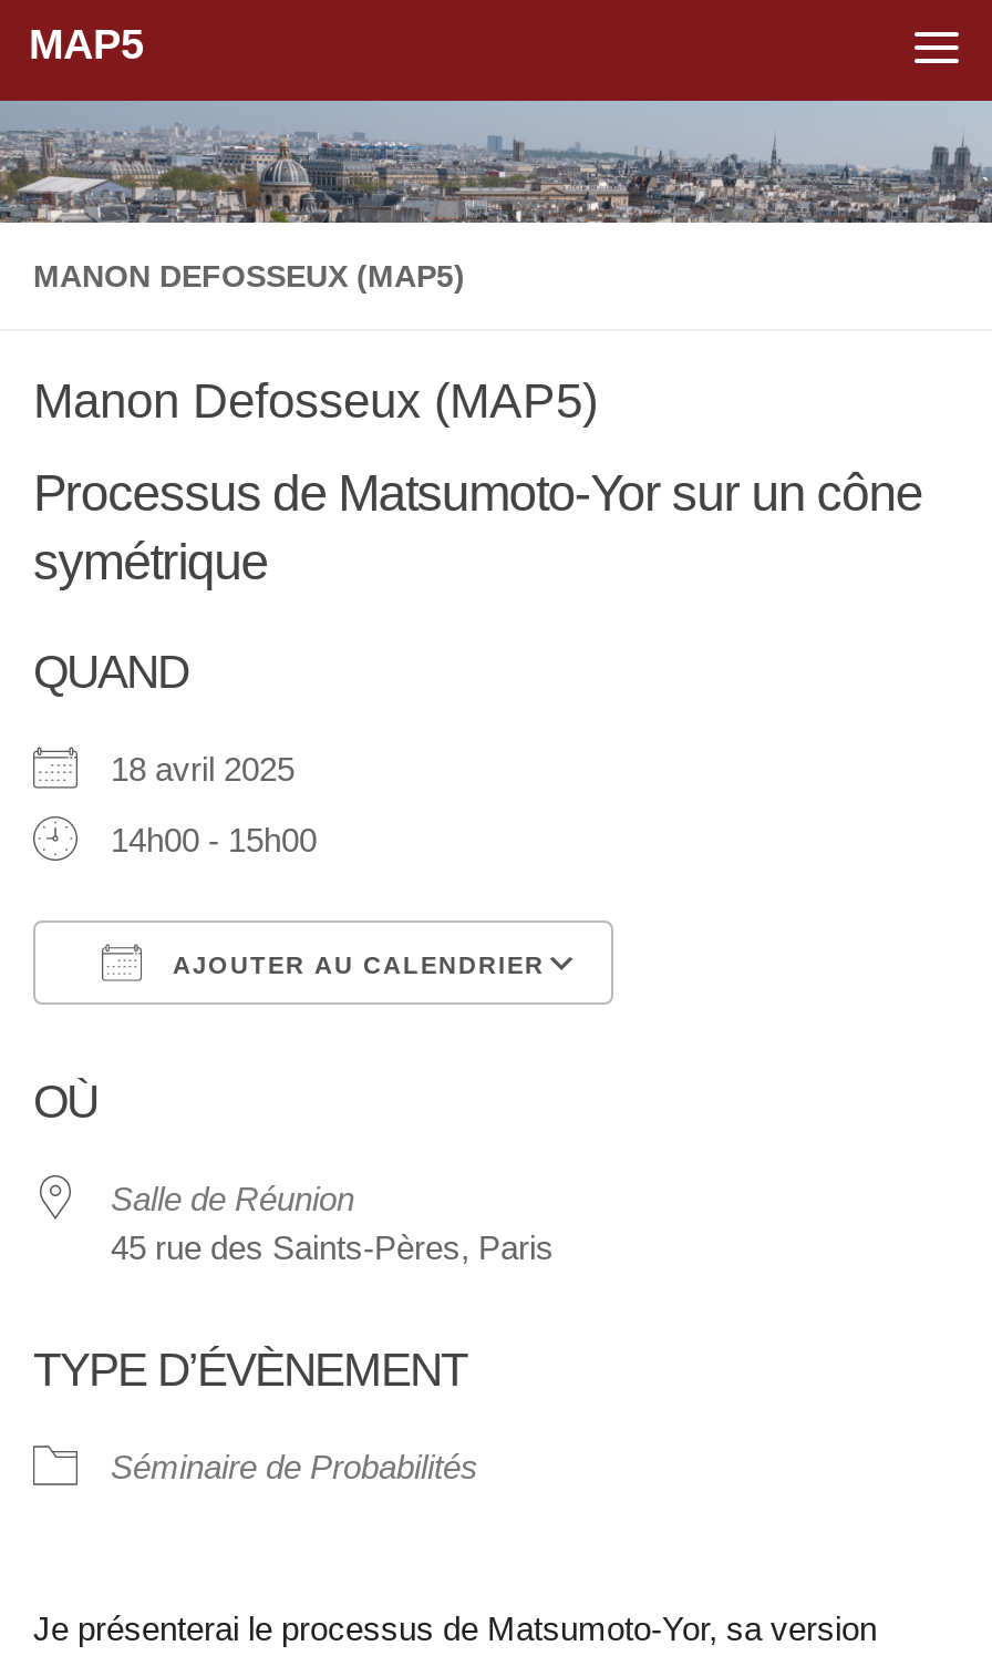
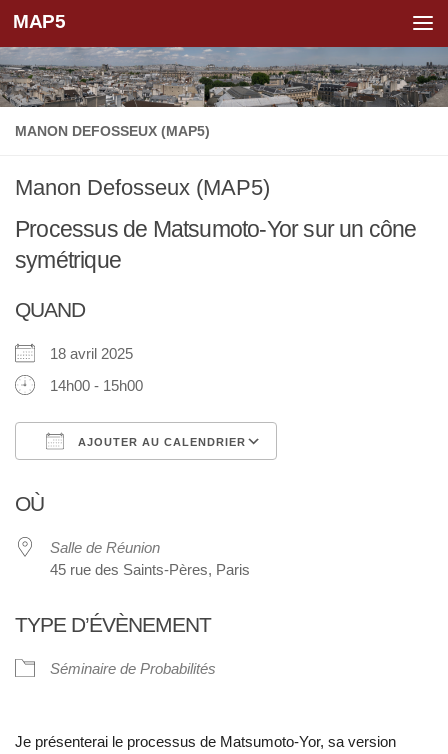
[7,101,985,223] [image] -> [3,47,445,107] [image]

